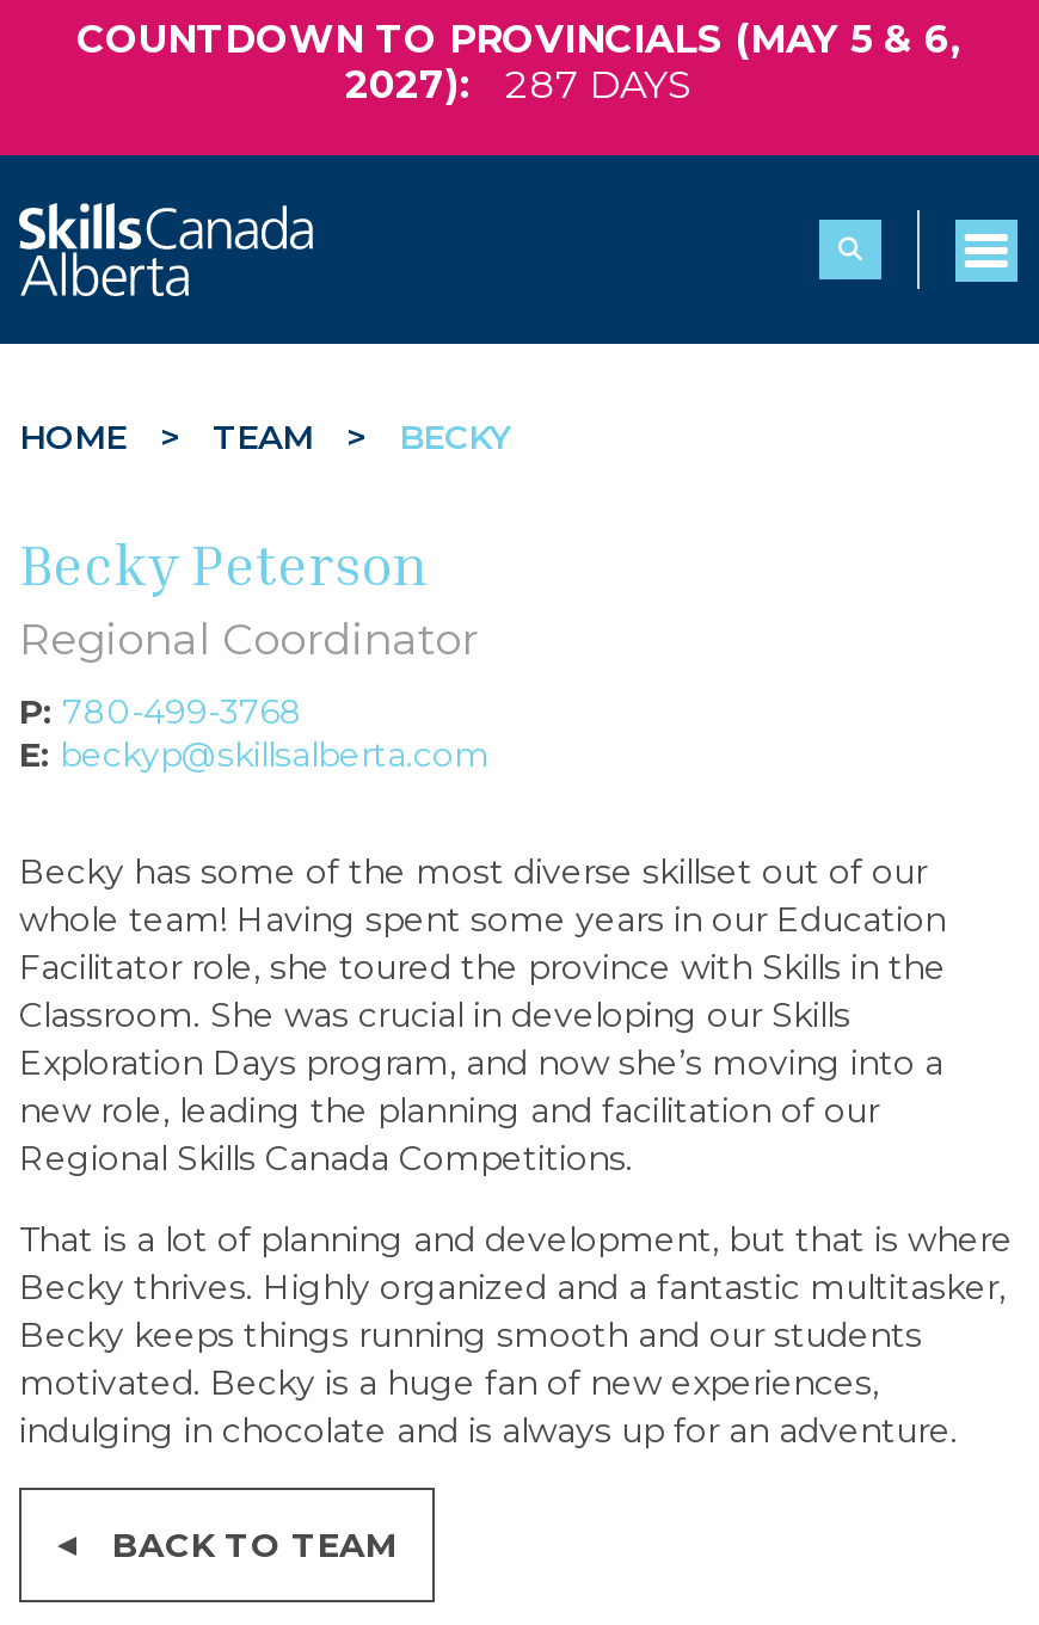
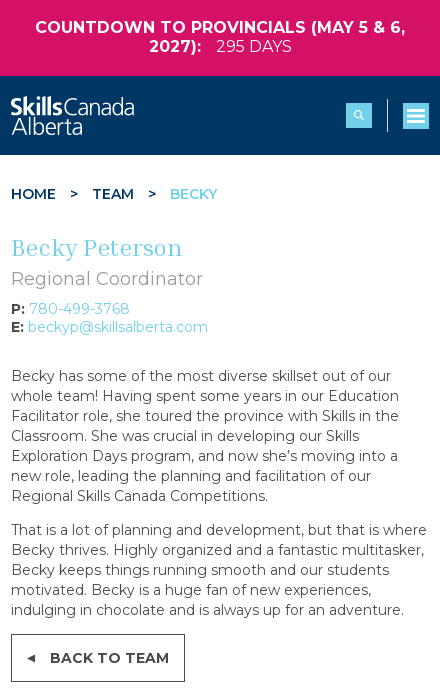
[345,62,691,107] 2027): 287 DAYS -> [148,37,291,56] 2027): 295 DAYS

